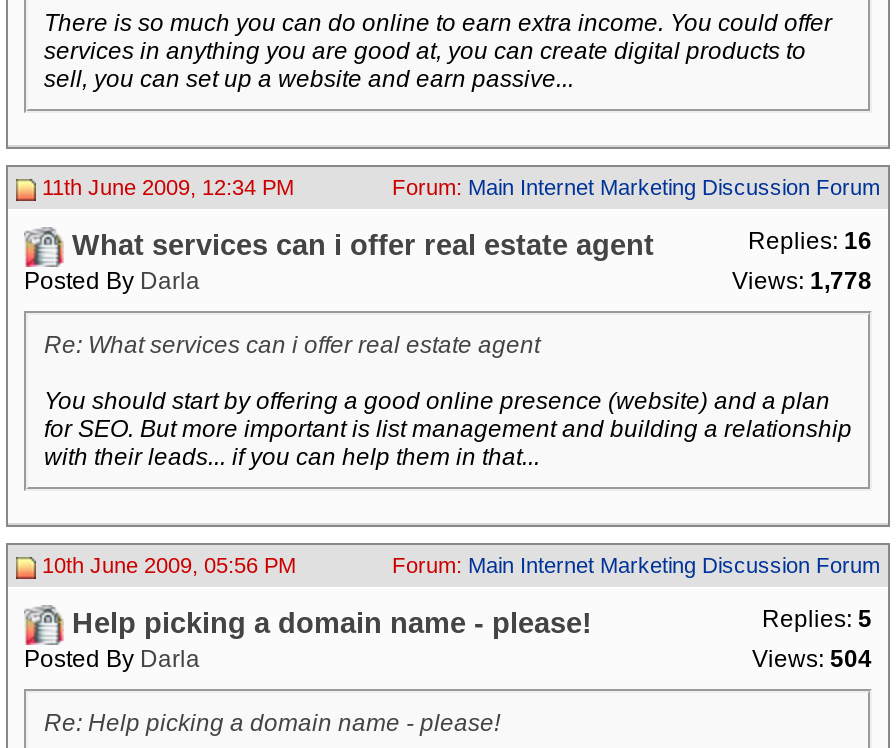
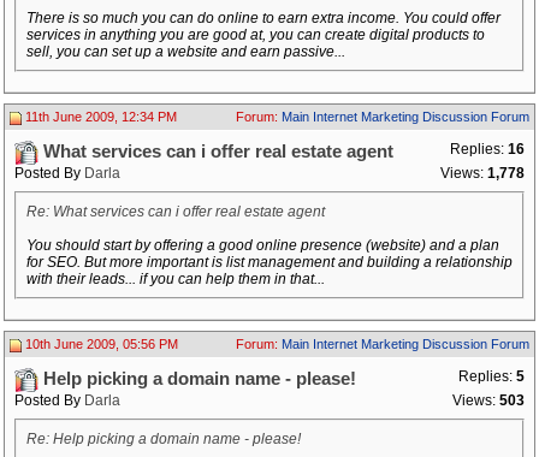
[752,645,872,673] Views: 504 -> [452,392,525,409] Views: 503

